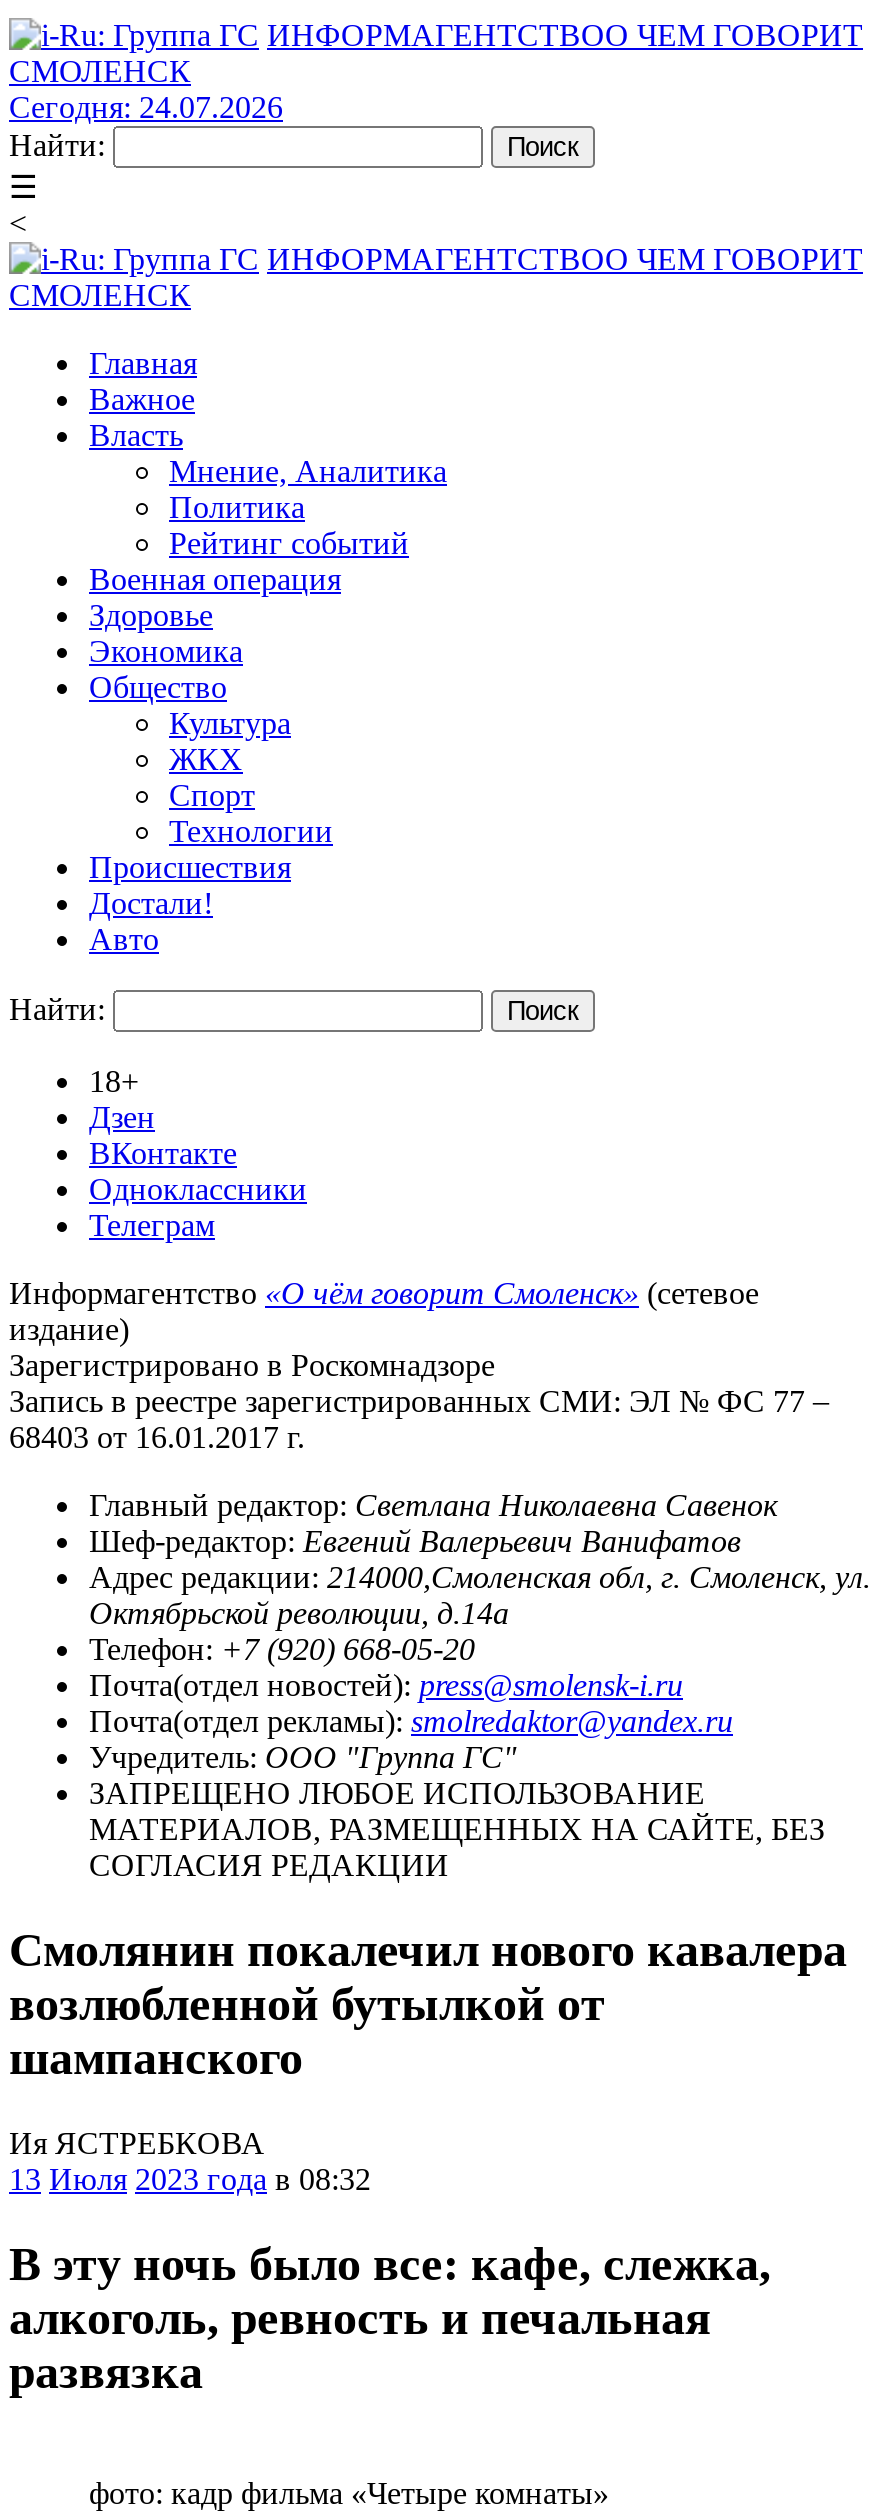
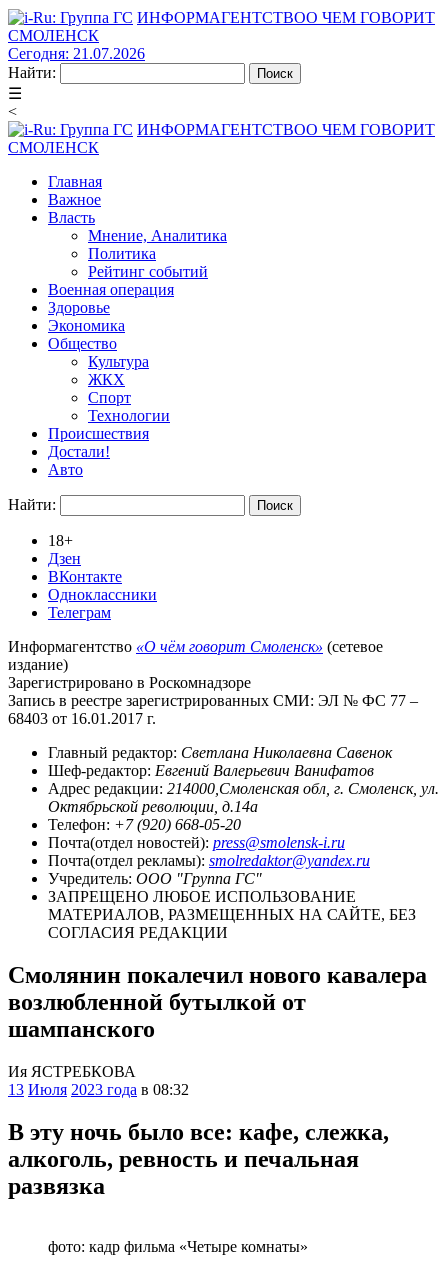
[9,90,283,124] Сегодня: 24.07.2026 -> [8,45,145,62] Сегодня: 21.07.2026

